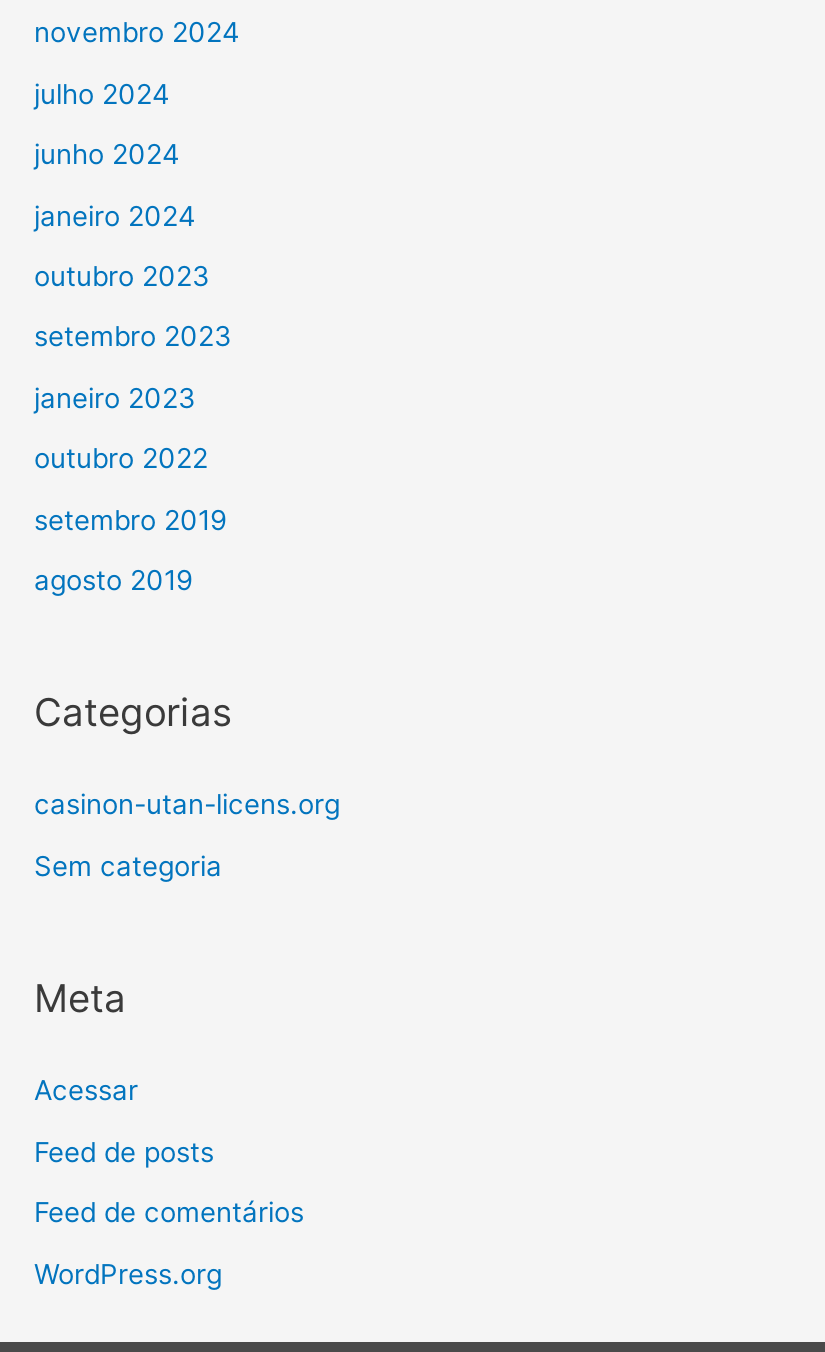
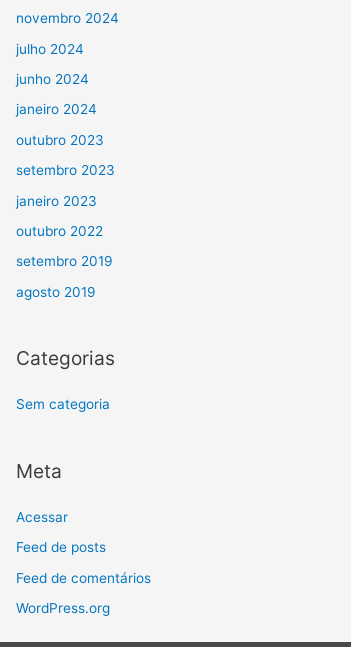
[34,789,340,821] casinon-utan-licens.org -> none

